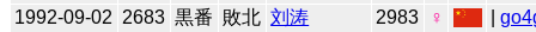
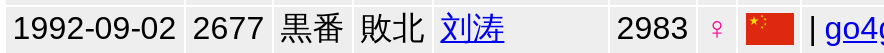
[15,7,309,27] 1992-09-02 2683 黒番 敗北 刘涛 -> [12,10,504,44] 1992-09-02 2677 黒番 敗北 刘涛

